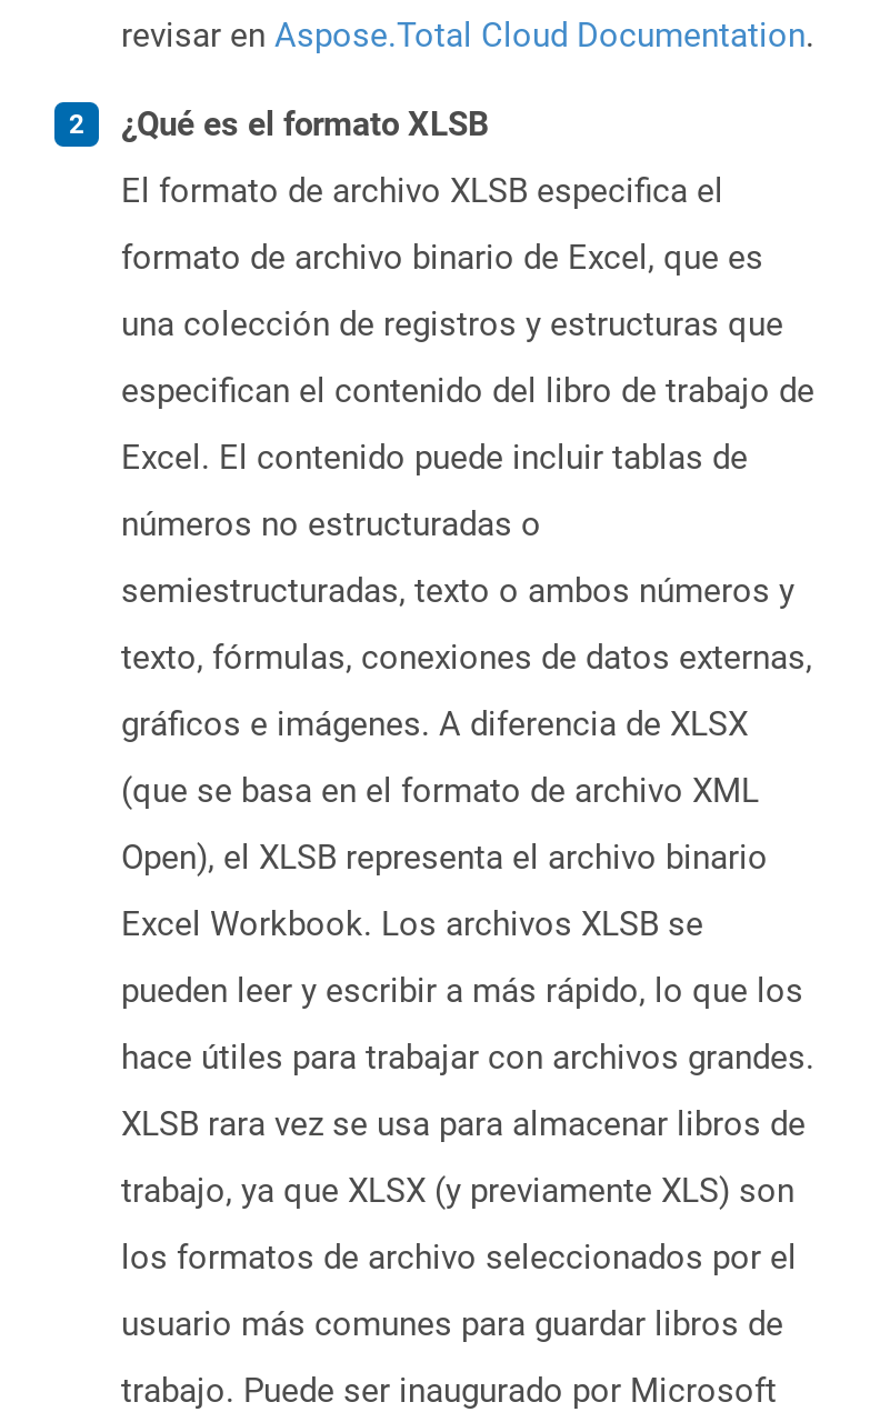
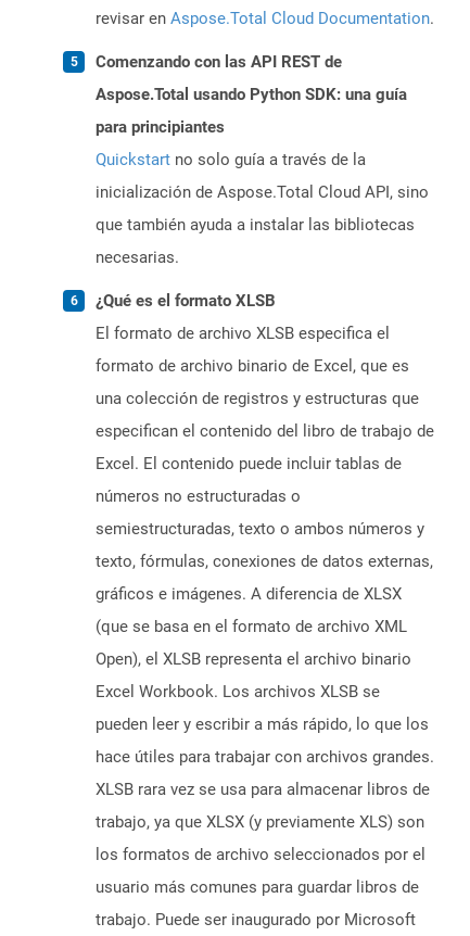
none -> [96,52,429,267] Comenzando con las API REST de | Aspose.Total usando Python SDK: una guía | para principiantes | Quickstart no solo guía a través de la | inicialización de Aspose.Total Cloud API, sino | que también ayuda a instalar las bibliotecas | necesarias.

